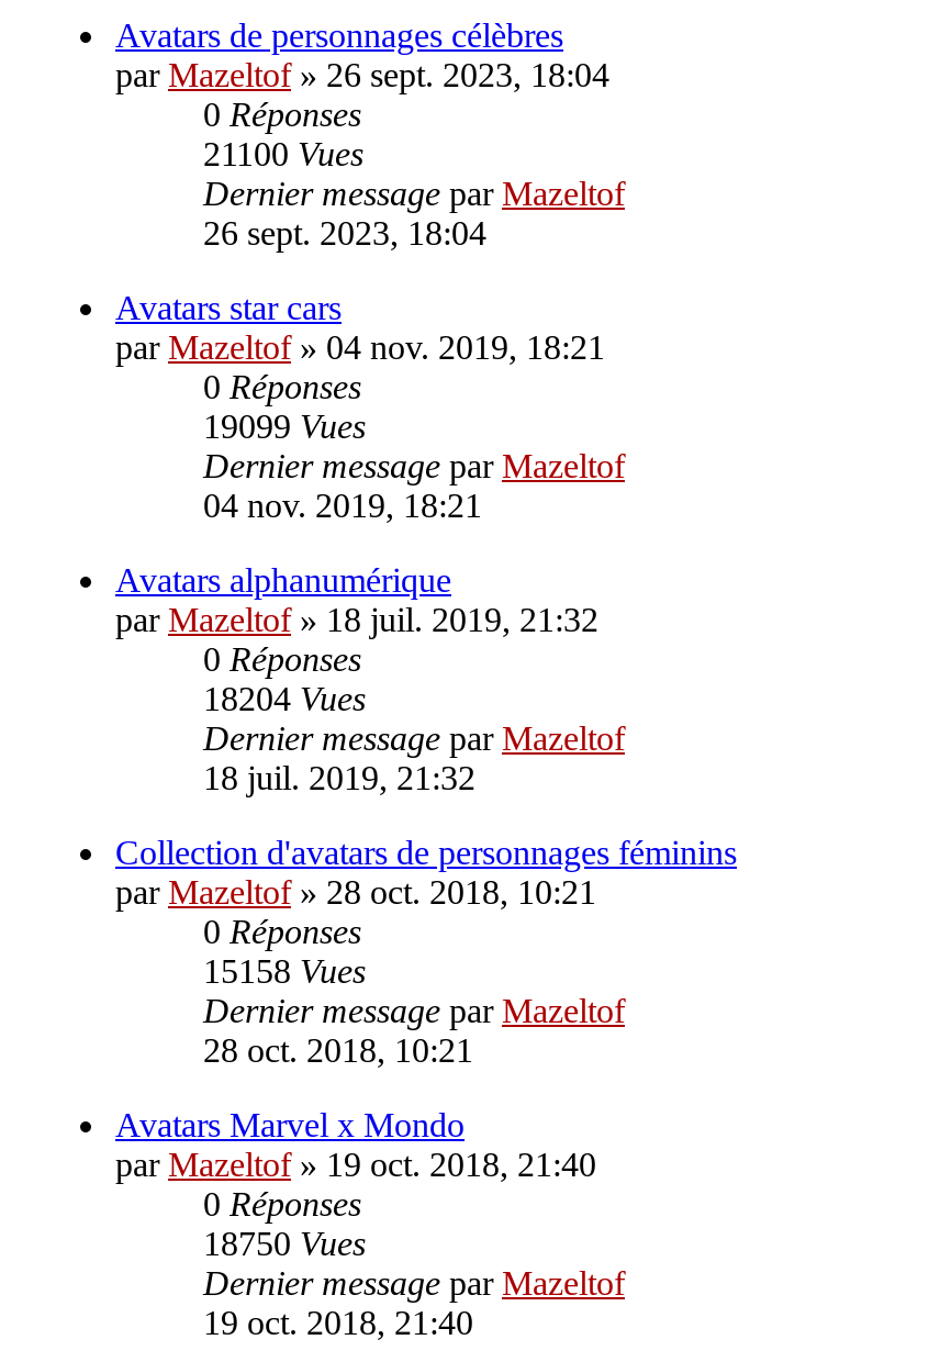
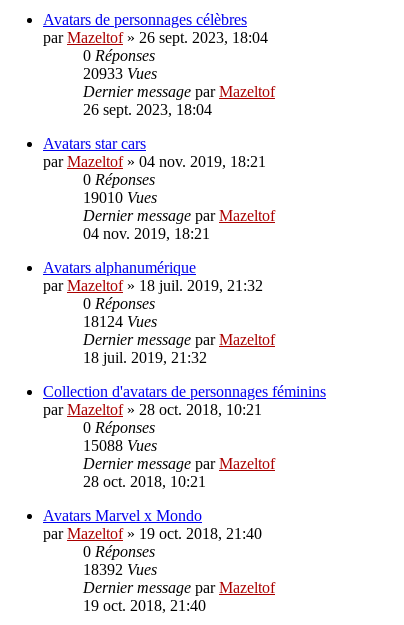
[203,135,363,172] 21100 Vues -> [83,65,157,82] 20933 Vues
[203,407,366,444] 19099 Vues -> [83,189,157,206] 19010 Vues
[203,679,366,717] 18204 Vues -> [83,313,157,330] 18124 Vues
[203,952,366,989] 15158 Vues -> [83,437,157,454] 15088 Vues
[203,1224,366,1262] 18750 Vues -> [83,561,157,578] 18392 Vues

